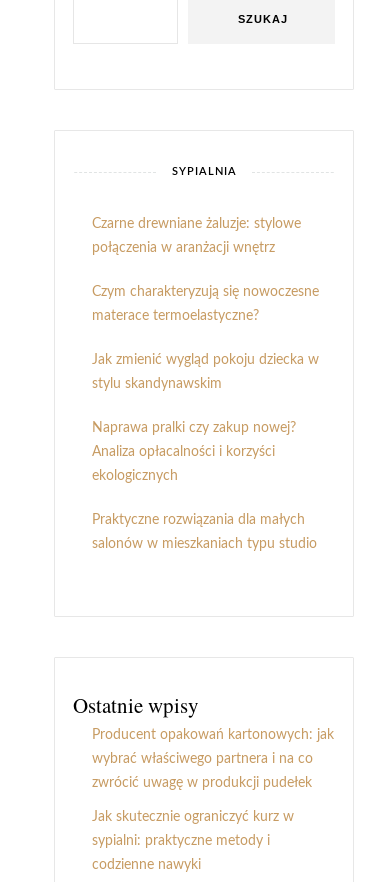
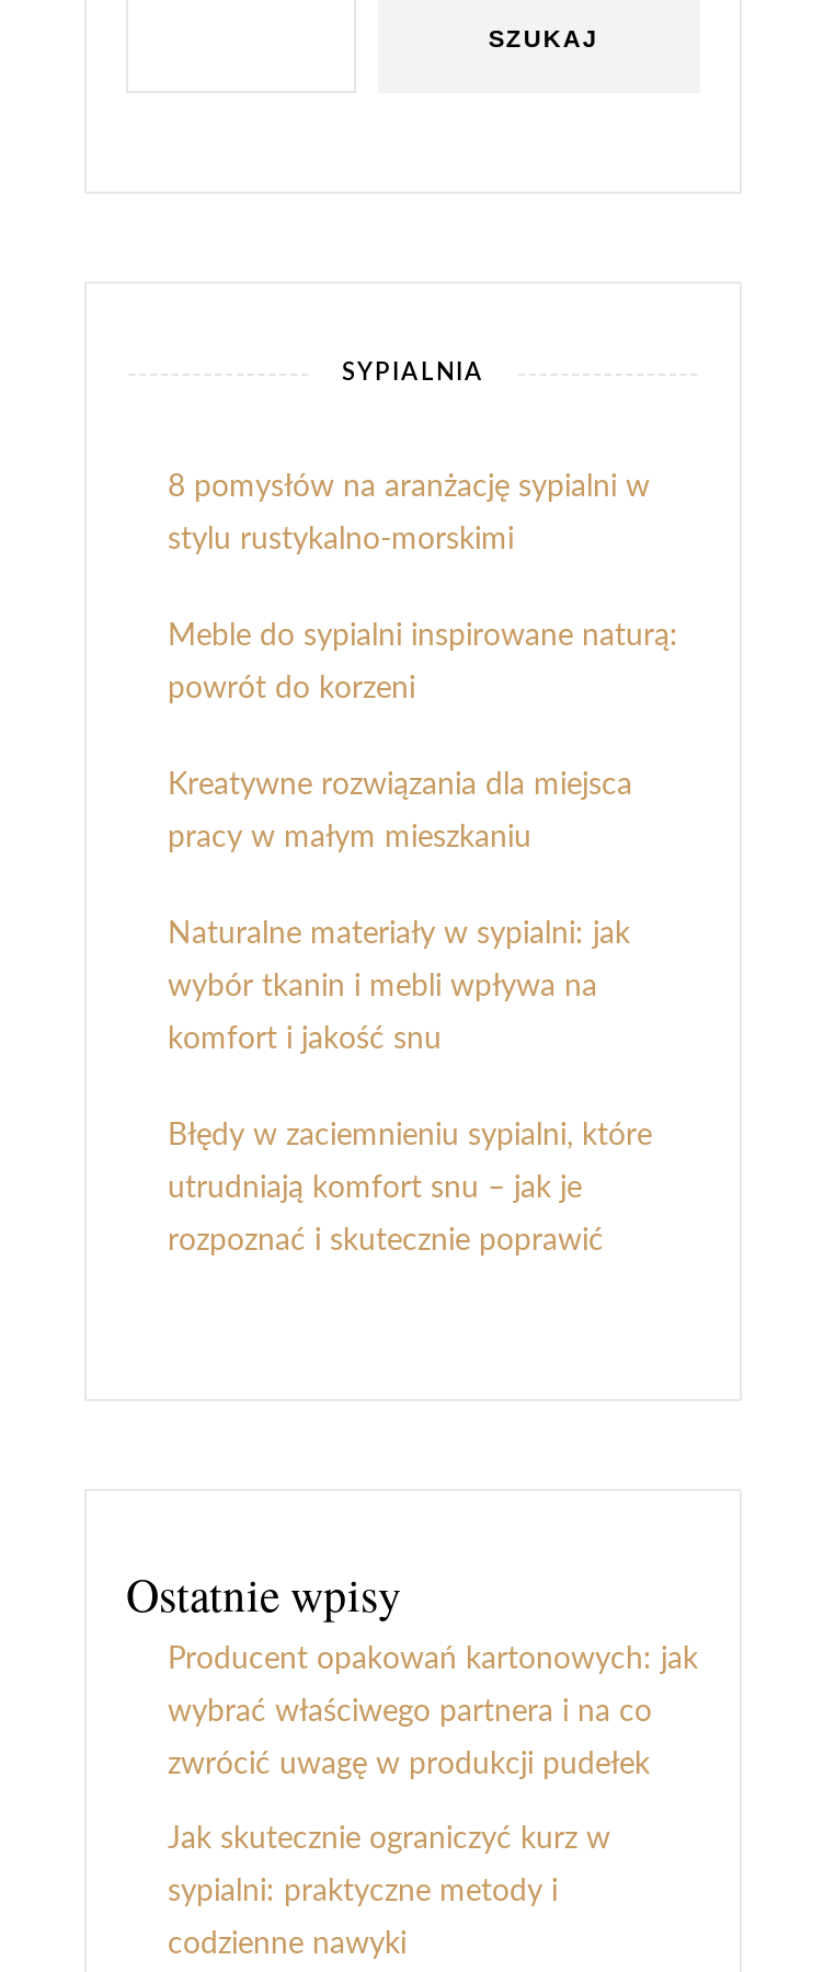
[92,217,319,551] Czarne drewniane żaluzje: stylowe | połączenia w aranżacji wnętrz | Czym charakteryzują się nowoczesne | materace termoelastyczne? | Jak zmienić wygląd pokoju dziecka w | stylu skandynawskim | Naprawa pralki czy zakup nowej? | Analiza opłacalności i korzyści | ekologicznych | Praktyczne rozwiązania dla małych | salonów w mieszkaniach typu studio -> [168,473,678,1257] 8 pomysłów na aranżację sypialni w | stylu rustykalno-morskimi | Meble do sypialni inspirowane naturą: | powrót do korzeni | Kreatywne rozwiązania dla miejsca | pracy w małym mieszkaniu | Naturalne materiały w sypialni: jak | wybór tkanin i mebli wpływa na | komfort i jakość snu | Błędy w zaciemnieniu sypialni, które | utrudniają komfort snu – jak je | rozpoznać i skutecznie poprawić

